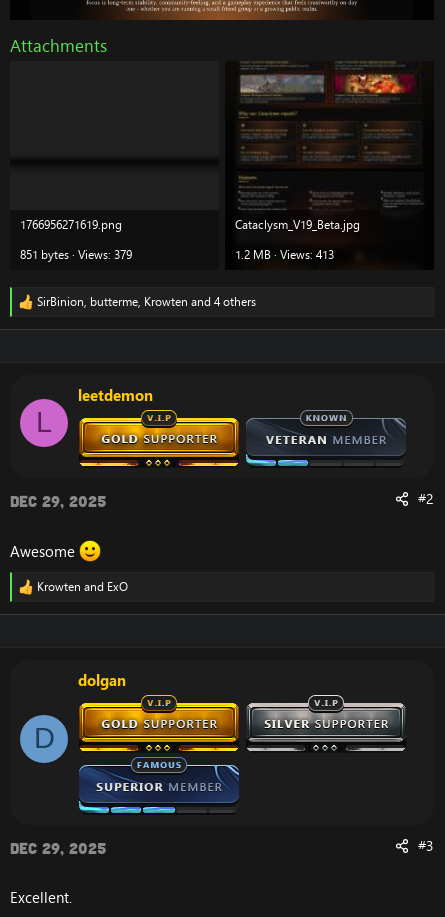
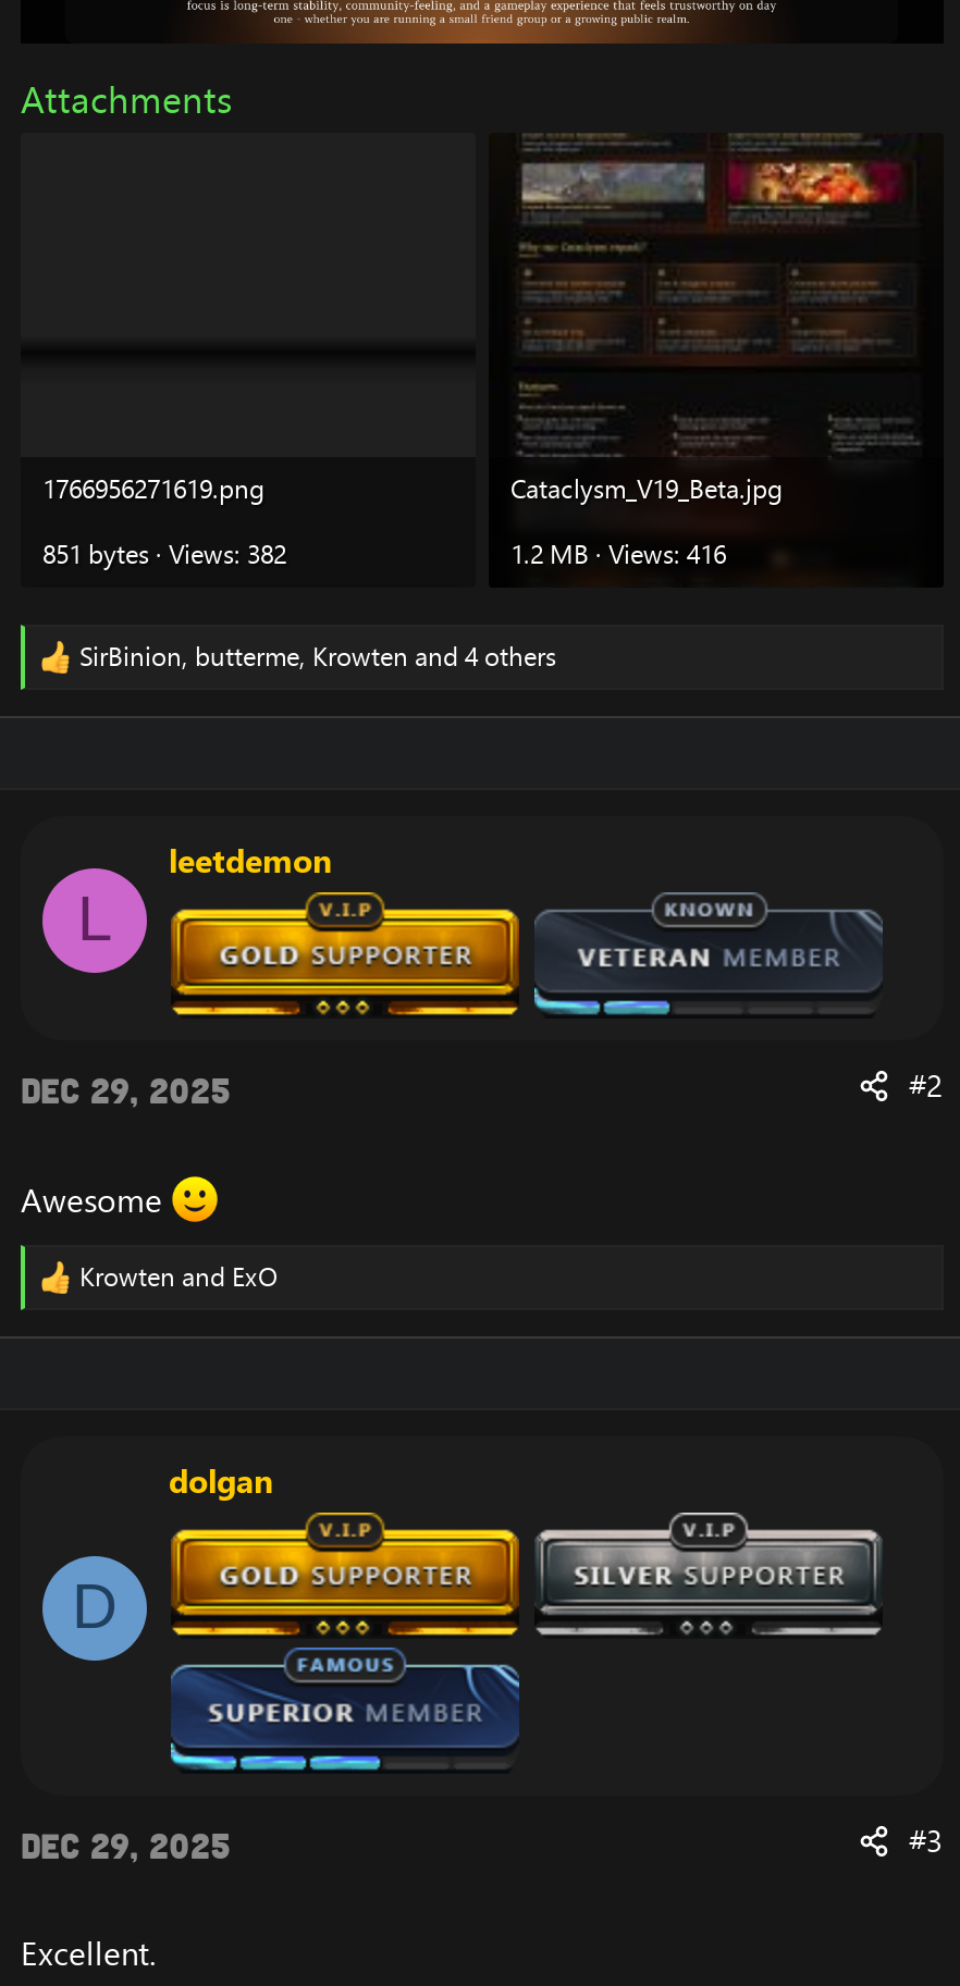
[20,246,132,263] 851 bytes · Views: 379 -> [42,535,286,572] 851 bytes · Views: 382
[235,246,334,263] 1.2 MB · Views: 413 -> [510,535,726,572] 1.2 MB · Views: 416

